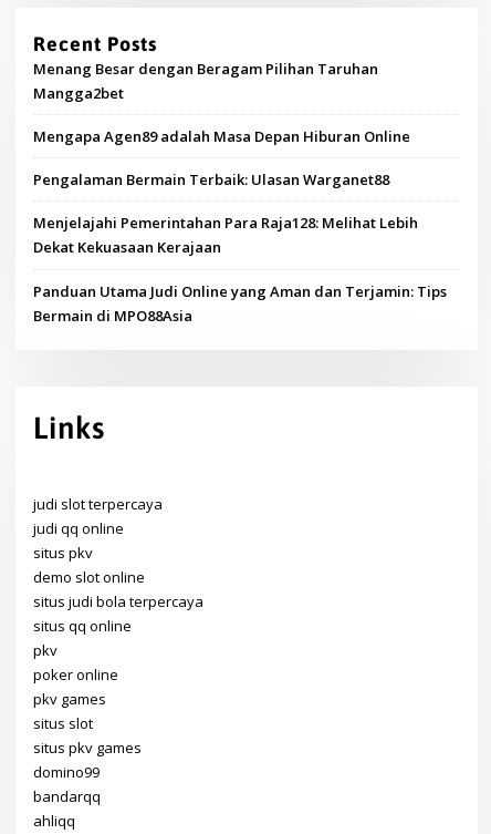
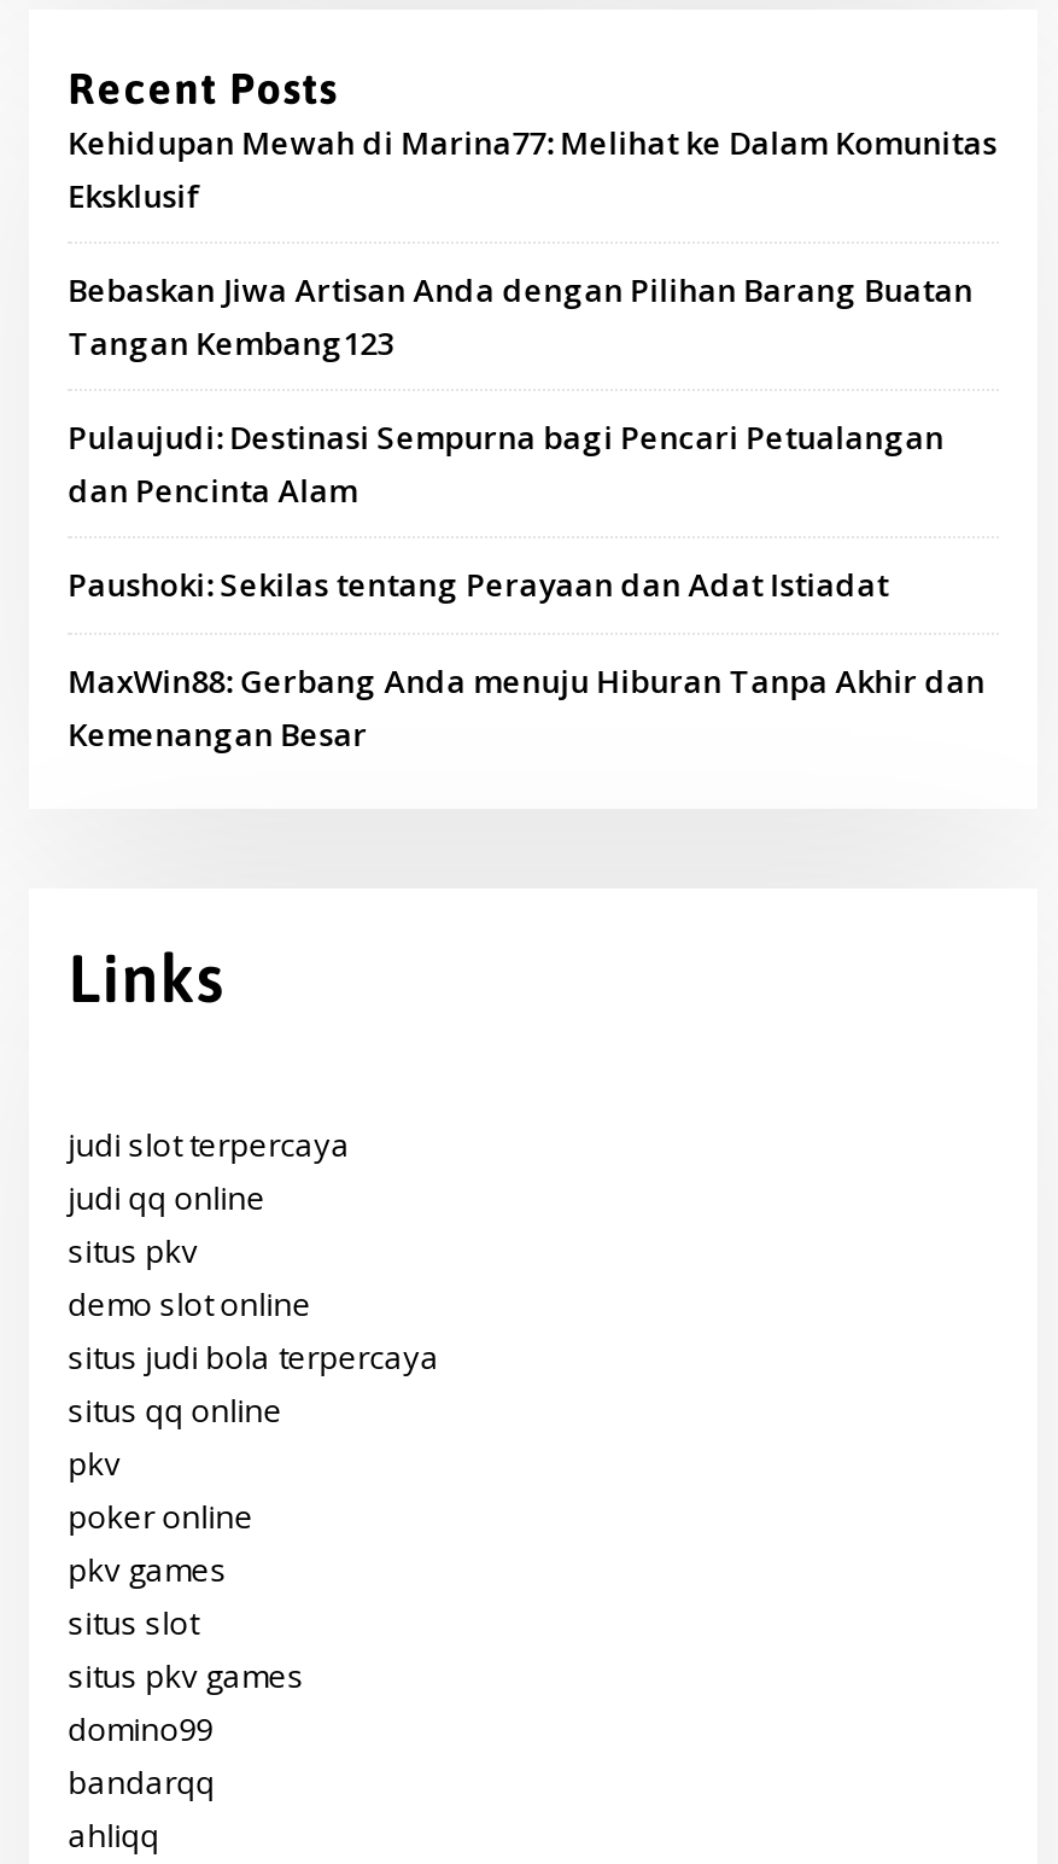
[33,58,378,103] Menang Besar dengan Beragam Pilihan Taruhan | Mangga2bet -> [68,120,997,217] Kehidupan Mewah di Marina77: Melihat ke Dalam Komunitas | Eksklusif
[33,126,410,146] Mengapa Agen89 adalah Masa Depan Hiburan Online -> [68,268,973,364] Bebaskan Jiwa Artisan Anda dengan Pilihan Barang Buatan | Tangan Kembang123
[33,170,389,190] Pengalaman Bermain Terbaik: Ulasan Warganet88 -> [68,416,944,512] Pulaujudi: Destinasi Sempurna bagi Pencari Petualangan | dan Pencinta Alam
[33,213,418,257] Menjelajahi Pemerintahan Para Raja128: Melihat Lebih | Dekat Kekuasaan Kerajaan -> [68,564,888,607] Paushoki: Sekilas tentang Perayaan dan Adat Istiadat
[33,281,447,325] Panduan Utama Judi Online yang Aman dan Terjamin: Tips | Bermain di MPO88Asia -> [68,658,985,755] MaxWin88: Gerbang Anda menuju Hiburan Tanpa Akhir dan | Kemenangan Besar

